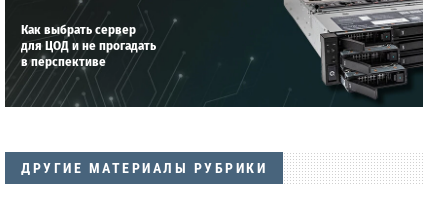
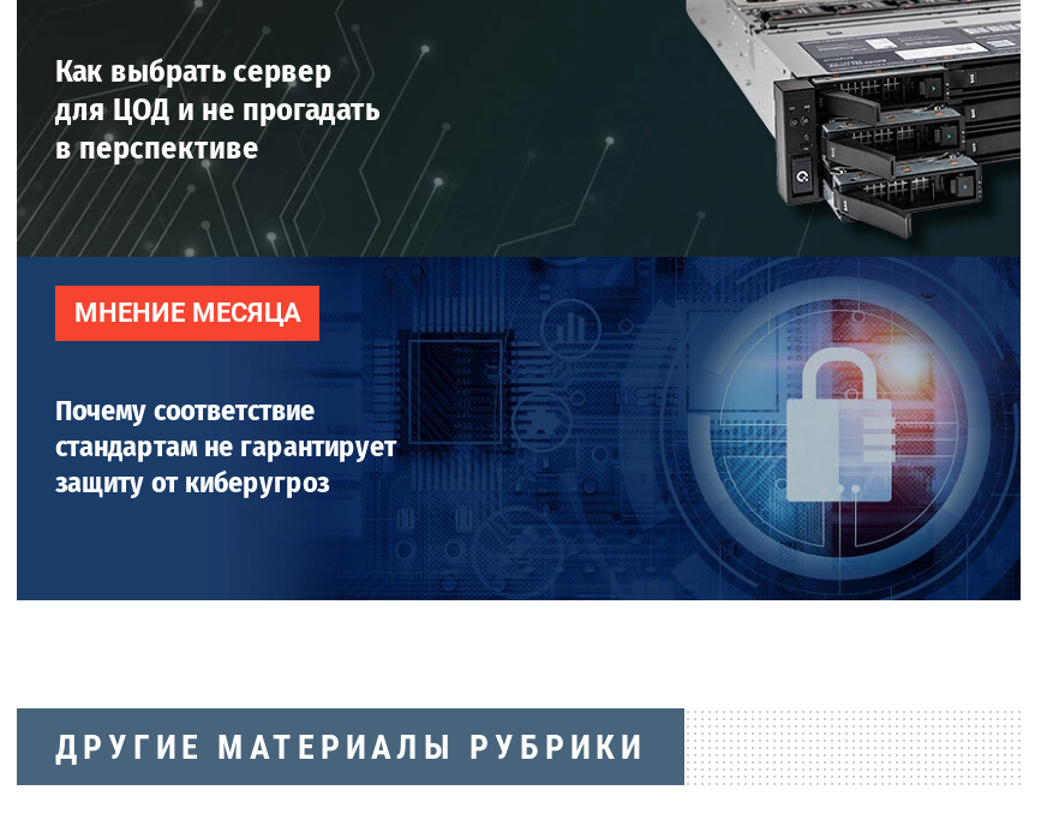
none -> [17,257,1021,600] [image] | МНЕНИЕ МЕСЯЦА | Почему соответствие | стандартам не гарантирует | защиту от киберугроз

